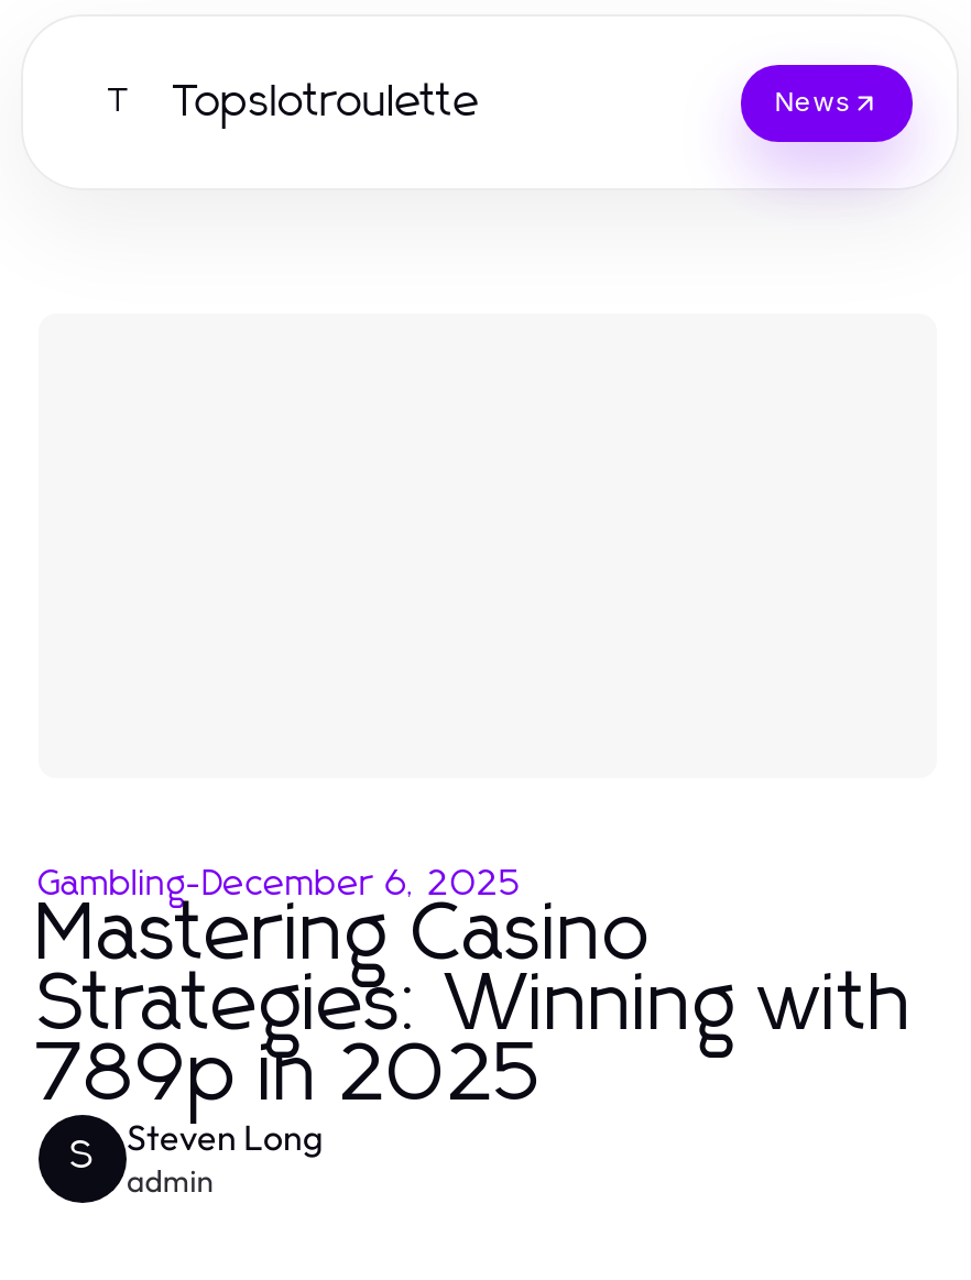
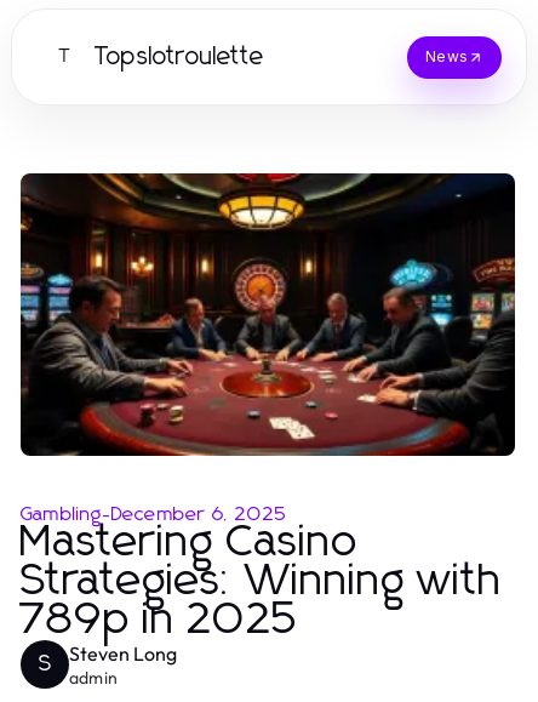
none -> [19,172,516,457] [image]

